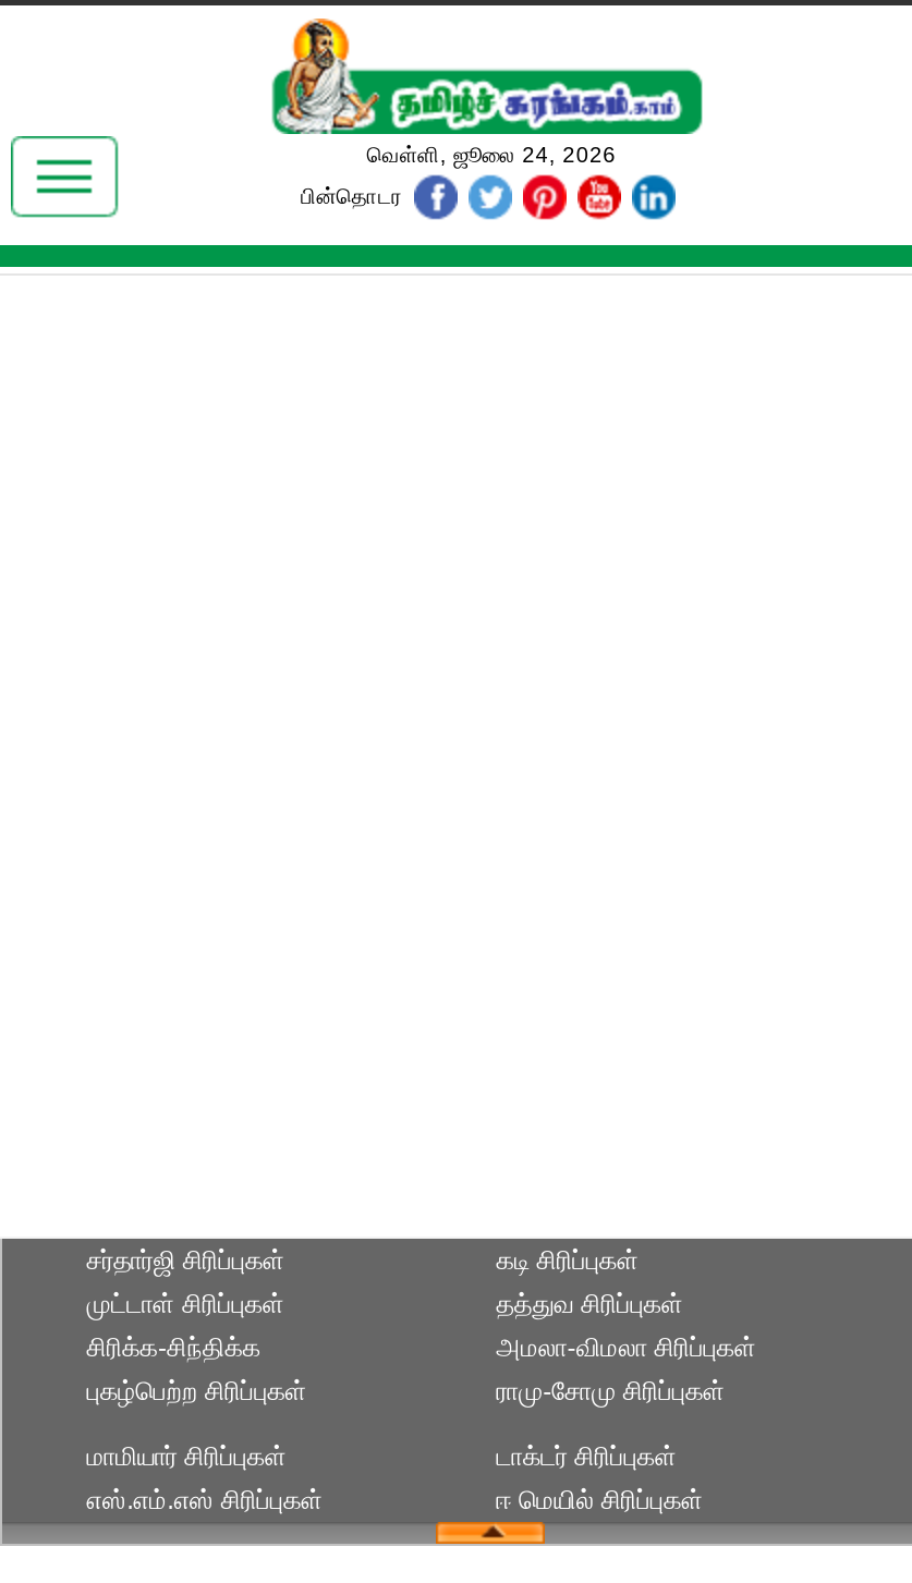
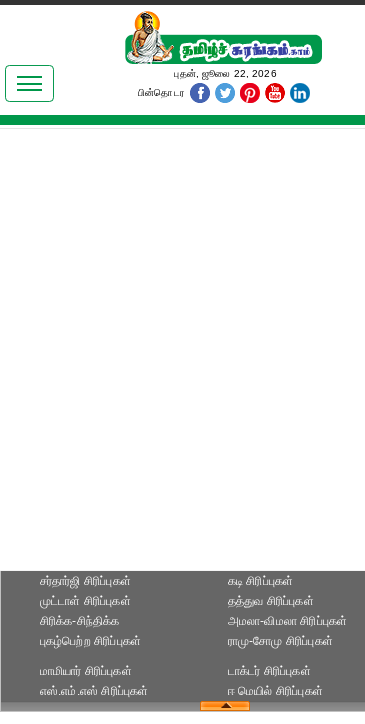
[360,143,616,167] வெள்ளி, ஜூலை 24, 2026 -> [171,68,277,79] புதன், ஜூலை 22, 2026

